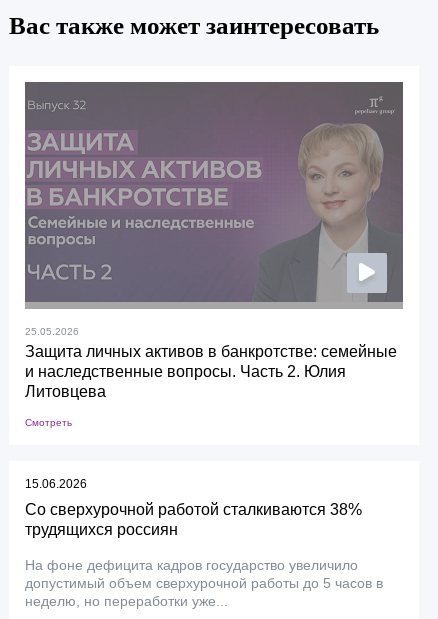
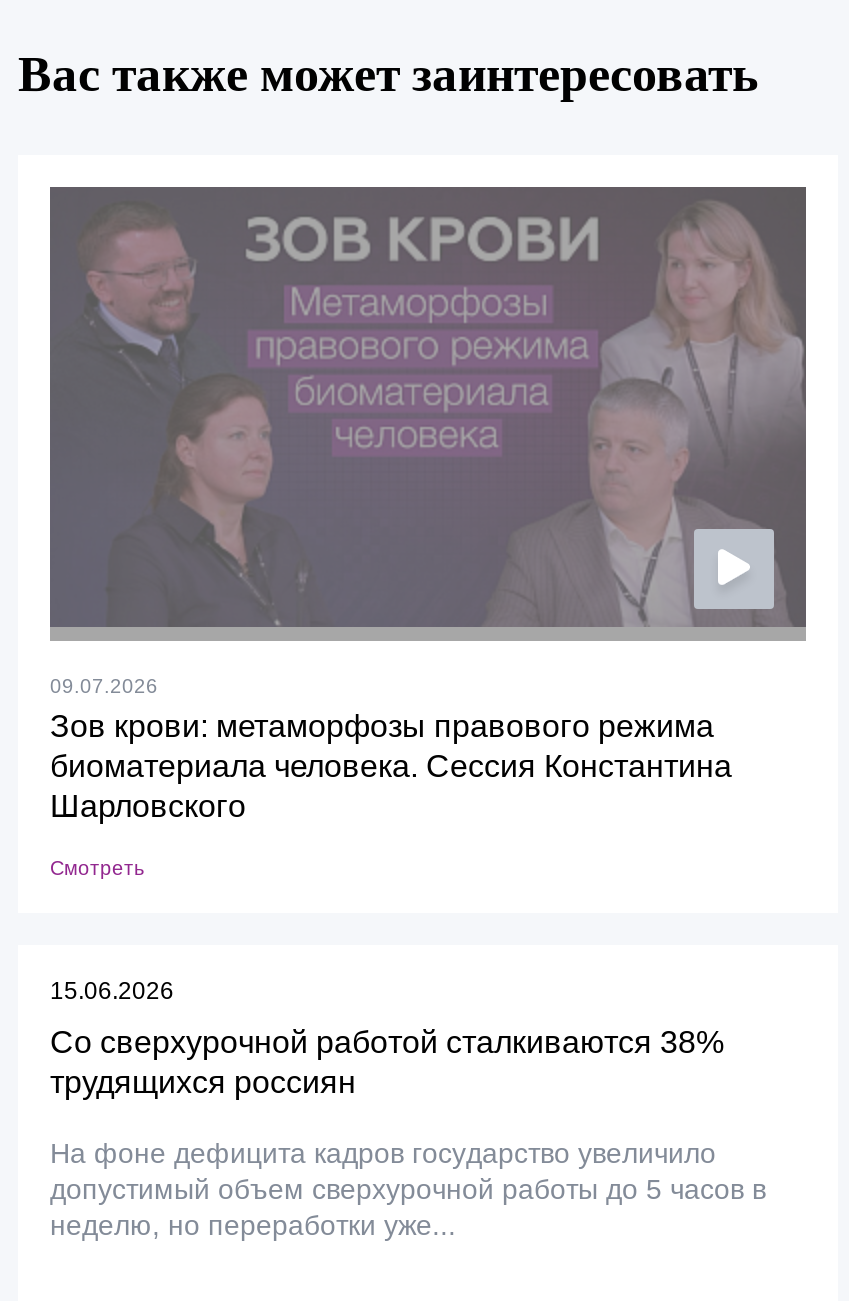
[25,91,402,400] [image] | 25.05.2026 | Защита личных активов в банкротстве: семейные | и наследственные вопросы. Часть 2. Юлия | Литовцева -> [50,203,804,823] [image] | 09.07.2026 | Зов крови: метаморфозы правового режима | биоматериала человека. Сессия Константина | Шарловского

